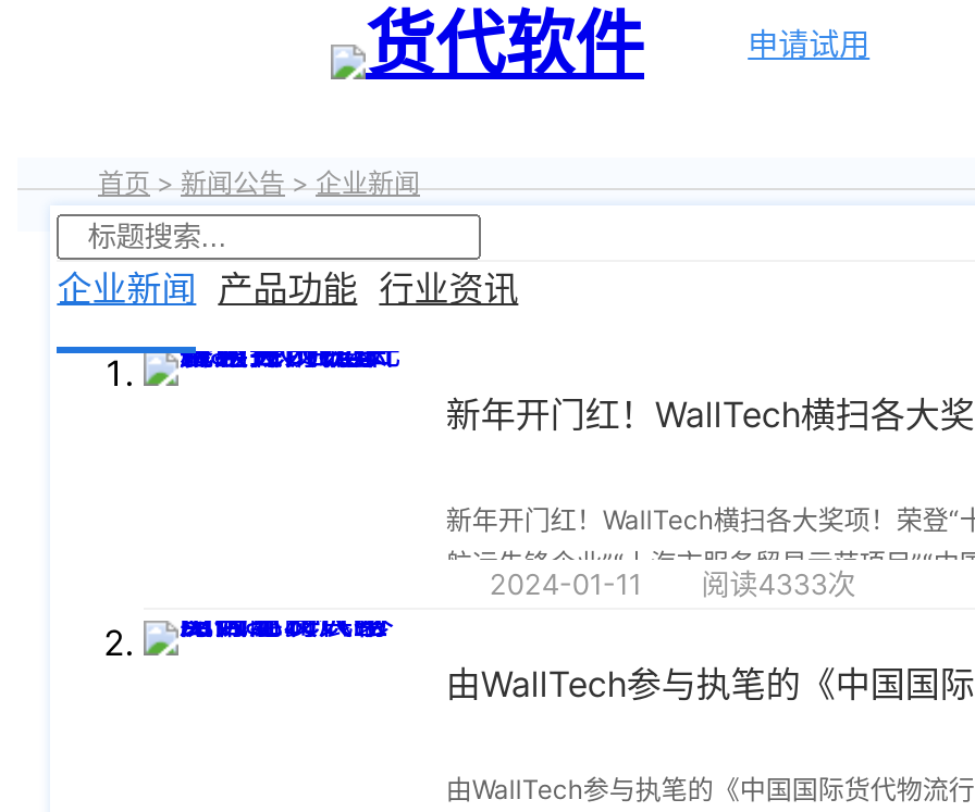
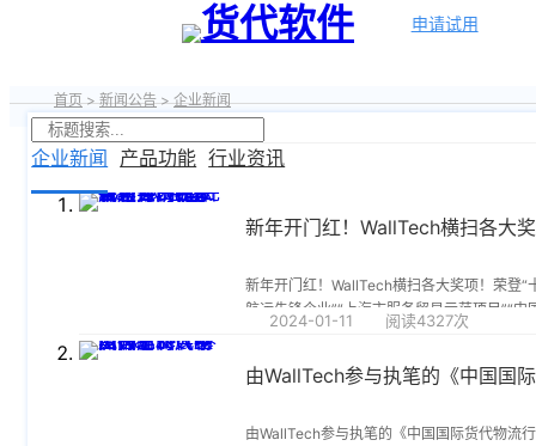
[489,565,856,600] 2024-01-11 阅读4333次 -> [269,310,469,330] 2024-01-11 阅读4327次

